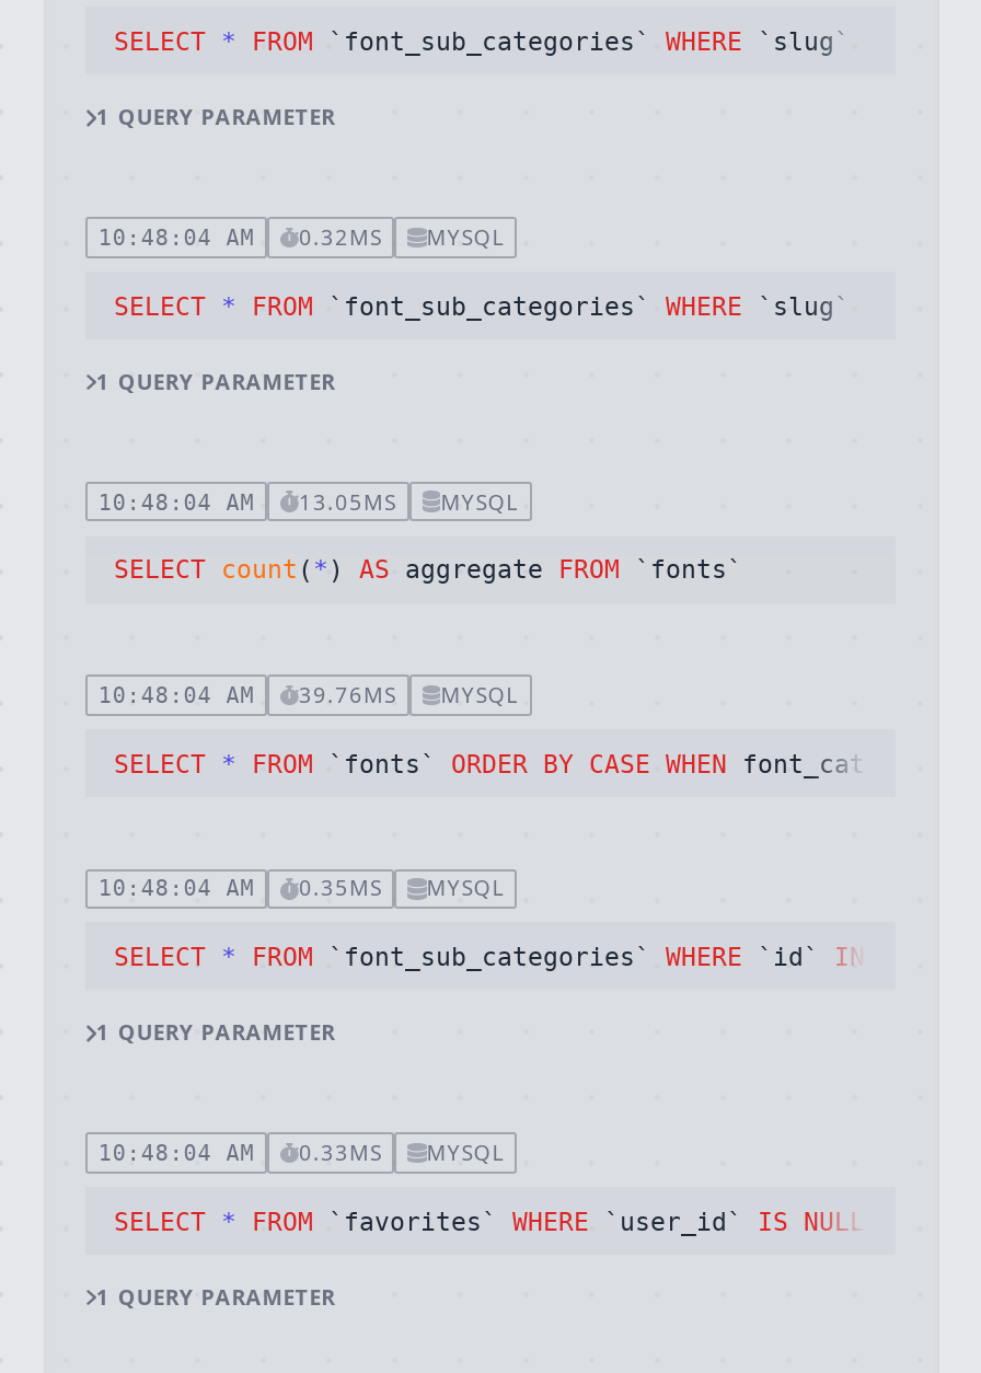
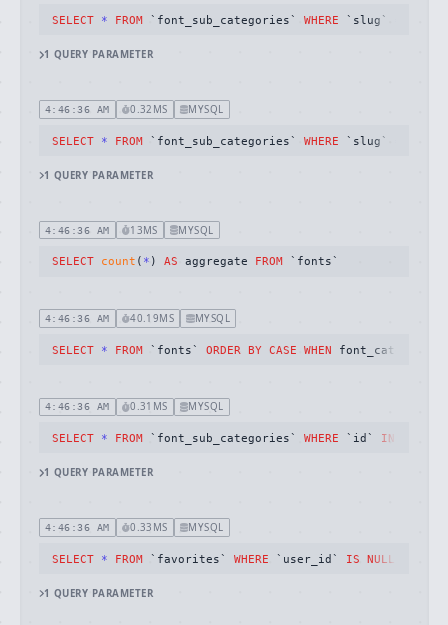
[98,223,504,252] 10:48:04 AM 0.32MS MYSQL -> [45,103,224,116] 4:46:36 AM 0.32MS MYSQL
[98,487,396,516] 10:48:04 AM | 13.05MS -> [45,224,158,237] 4:46:36 AM | 13MS
[98,681,396,709] 10:48:04 AM | 39.76MS -> [45,312,174,325] 4:46:36 AM | 40.19MS
[98,874,382,902] 10:48:04 AM | 0.35MS -> [45,400,168,413] 4:46:36 AM | 0.31MS
[98,1138,504,1167] 10:48:04 AM 0.33MS MYSQL -> [45,521,224,534] 4:46:36 AM 0.33MS MYSQL

